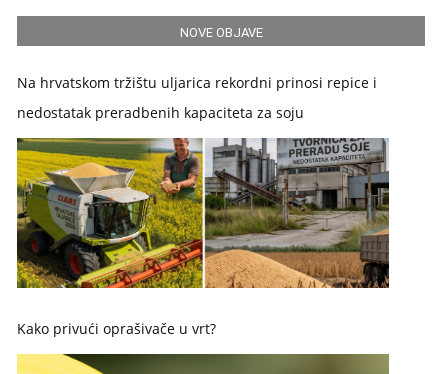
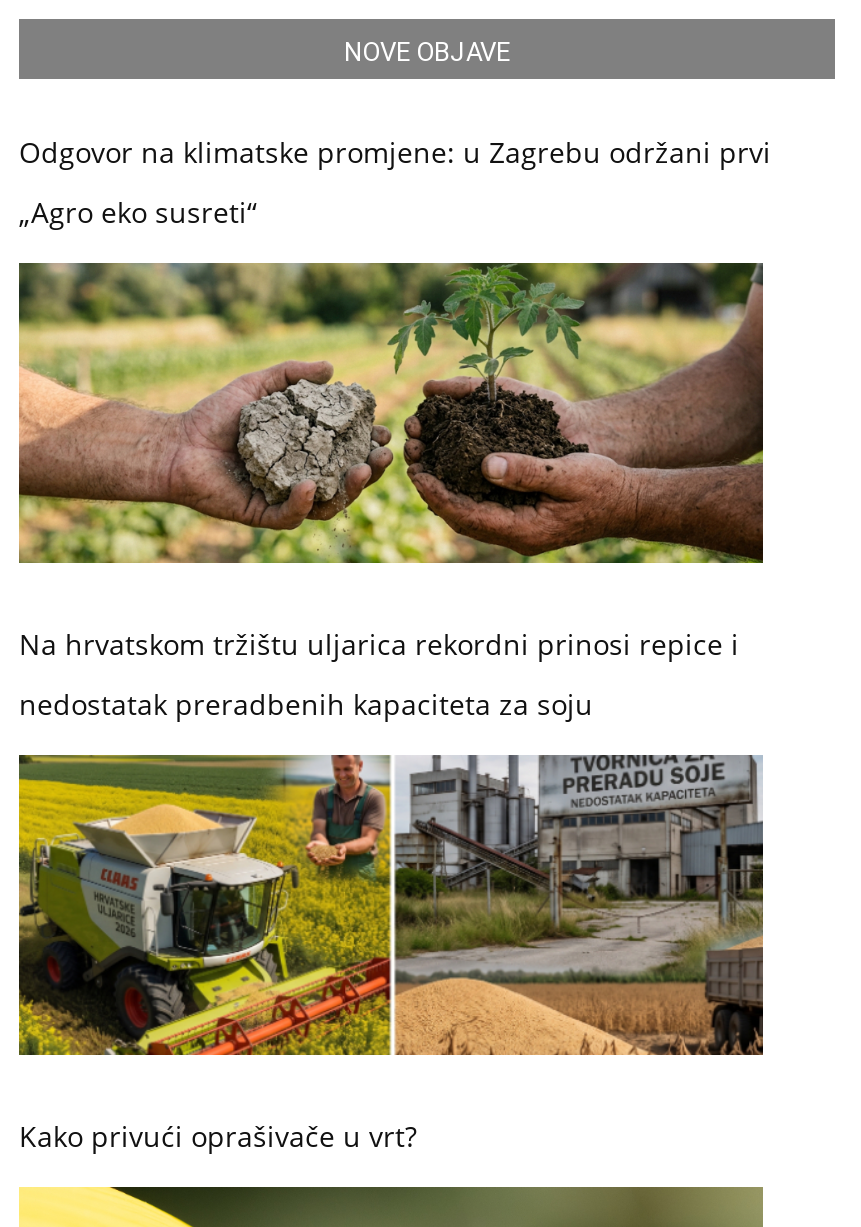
none -> [17,261,765,565] [image]
none -> [19,133,771,231] Odgovor na klimatske promjene: u Zagrebu održani prvi | „Agro eko susreti“

